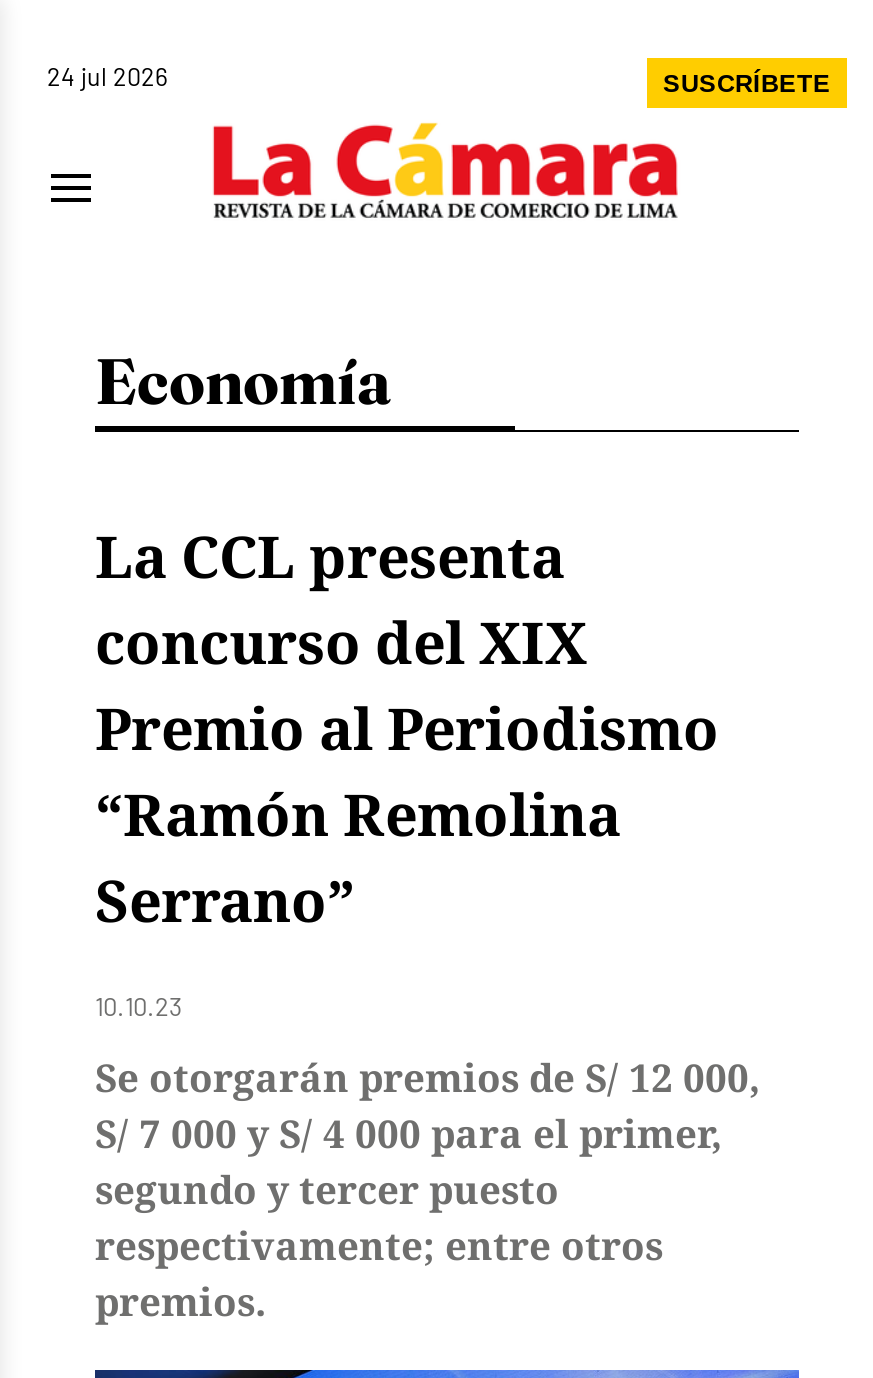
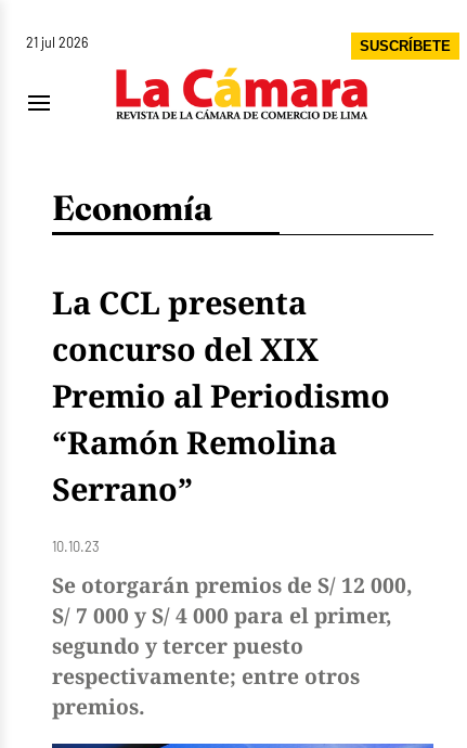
[47,60,167,92] 24 jul 2026 -> [26,34,88,51] 21 jul 2026

